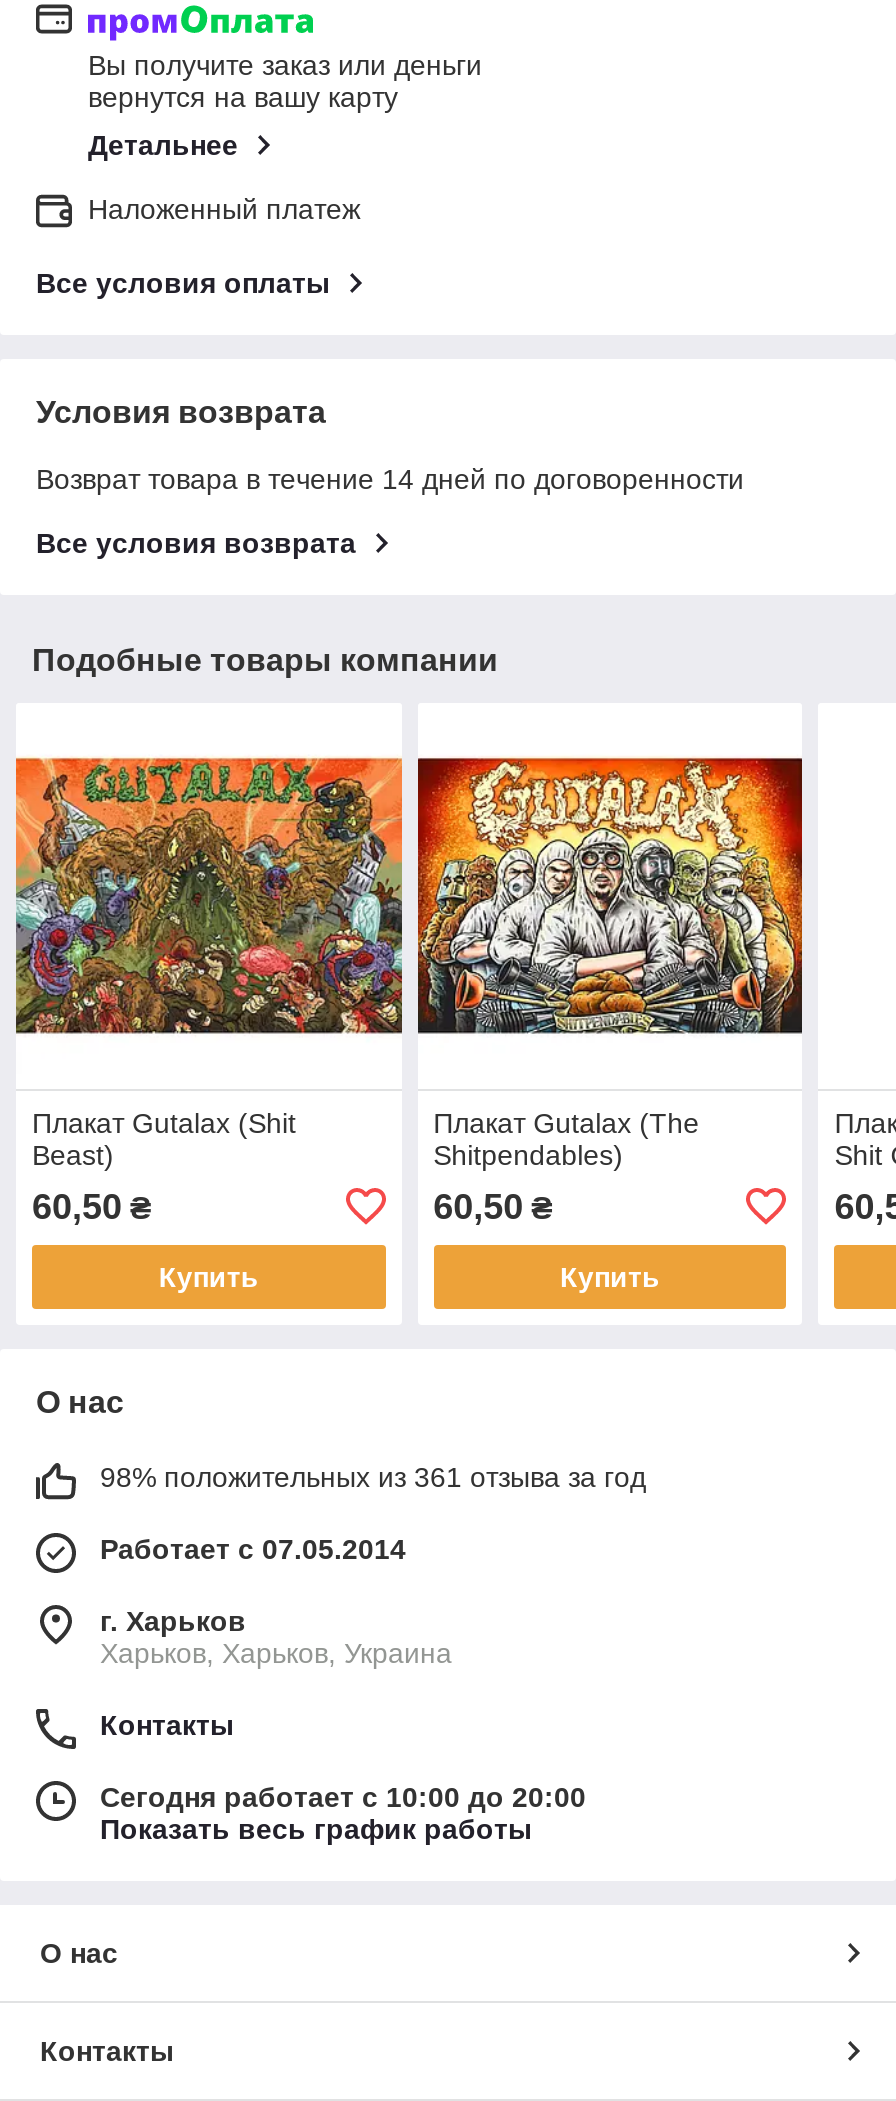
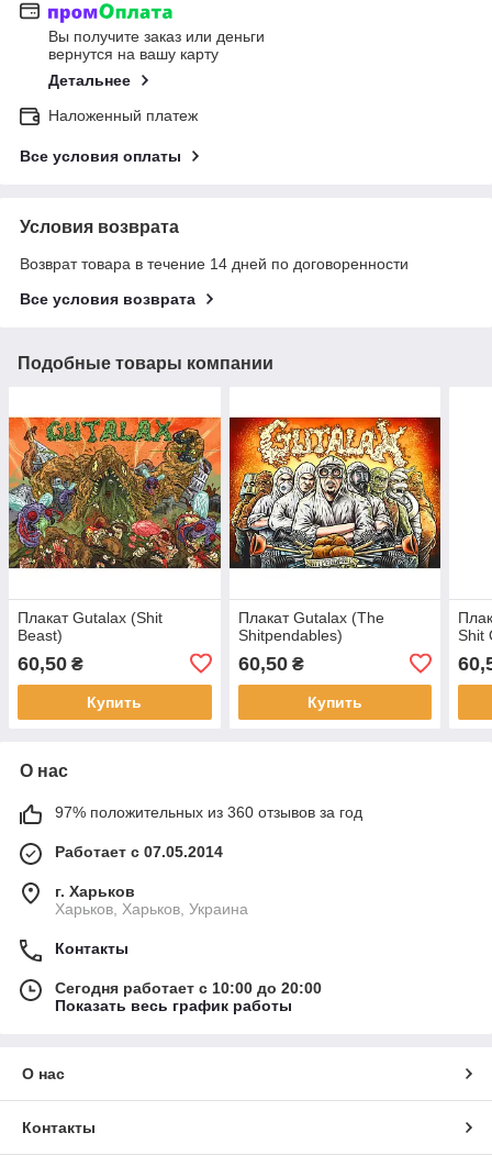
[100,1461,646,1493] 98% положительных из 361 отзыва за год -> [55,803,362,821] 97% положительных из 360 отзывов за год

